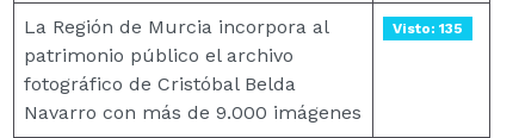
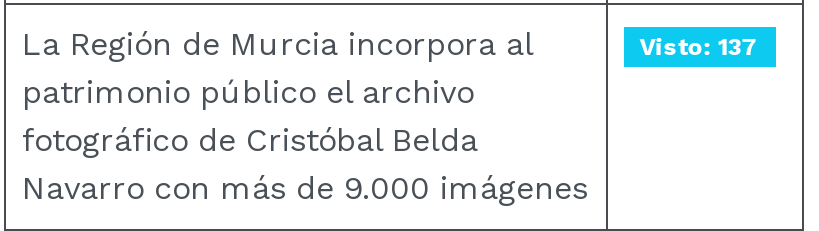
[392,20,463,37] Visto: 135 -> [640,33,760,61] Visto: 137

